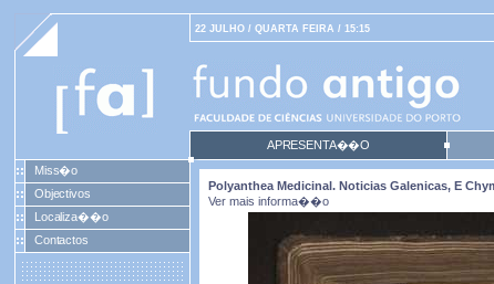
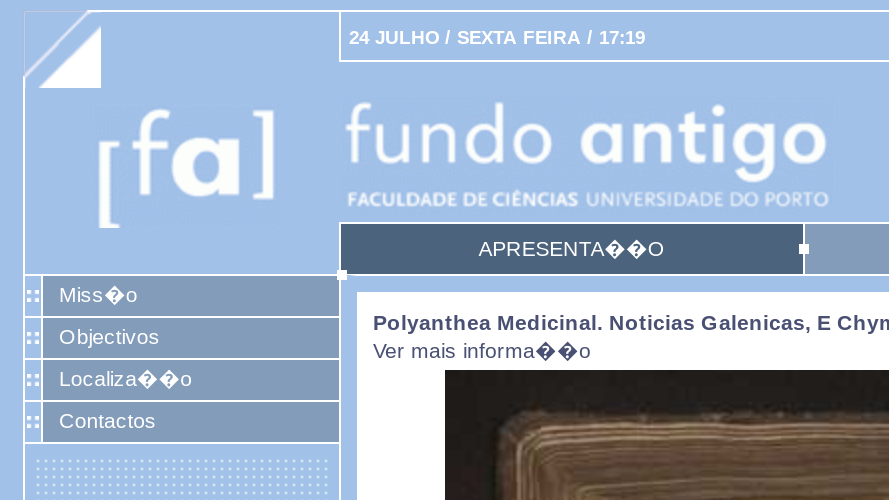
[195,23,370,34] 22 JULHO / QUARTA FEIRA / 15:15 -> [349,28,645,48] 24 JULHO / SEXTA FEIRA / 17:19

